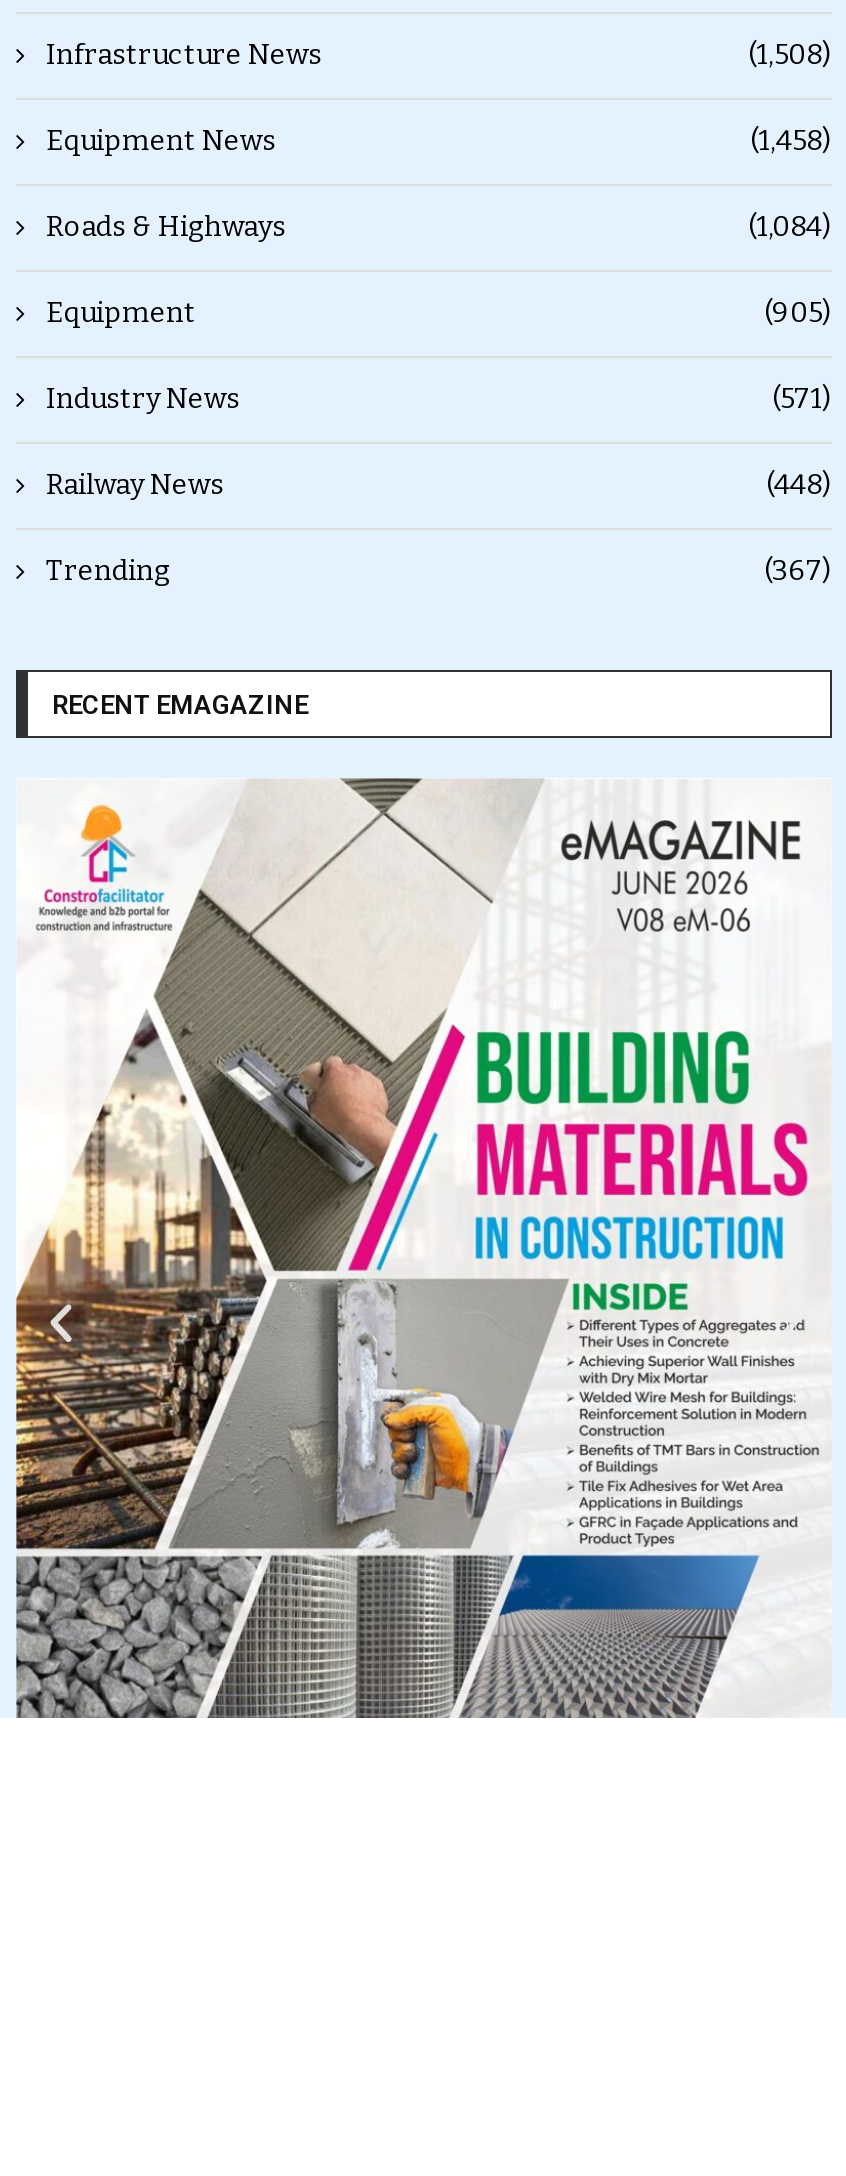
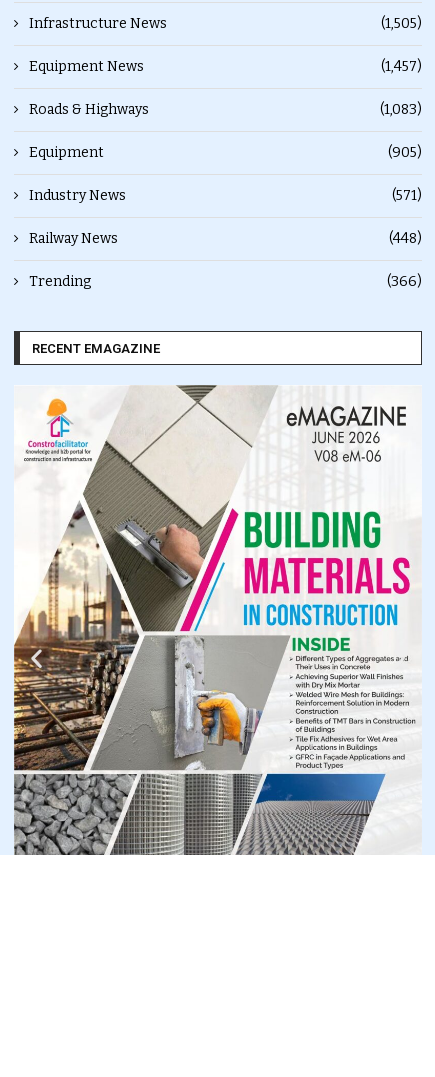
[748,37,832,71] (1,508) -> [381,15,422,32] (1,505)
[750,123,832,157] (1,458) -> [381,58,422,75] (1,457)
[748,209,832,243] (1,084) -> [380,101,422,118] (1,083)
[764,553,832,587] (367) -> [387,273,422,290] (366)

